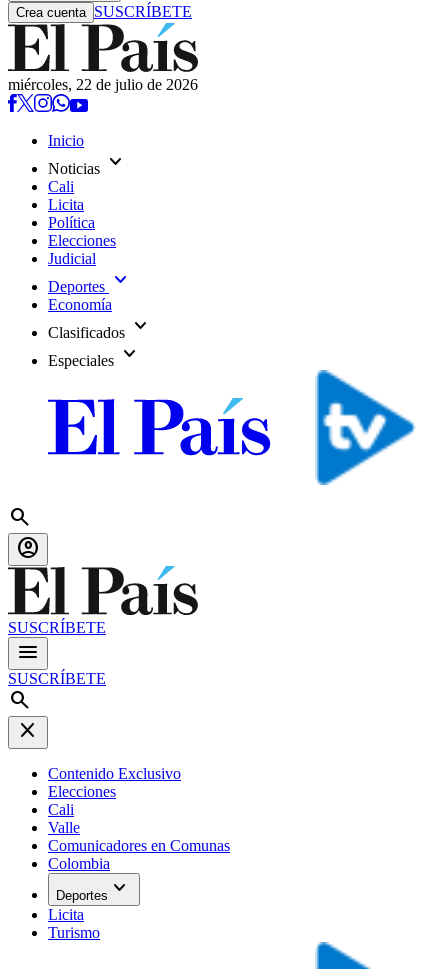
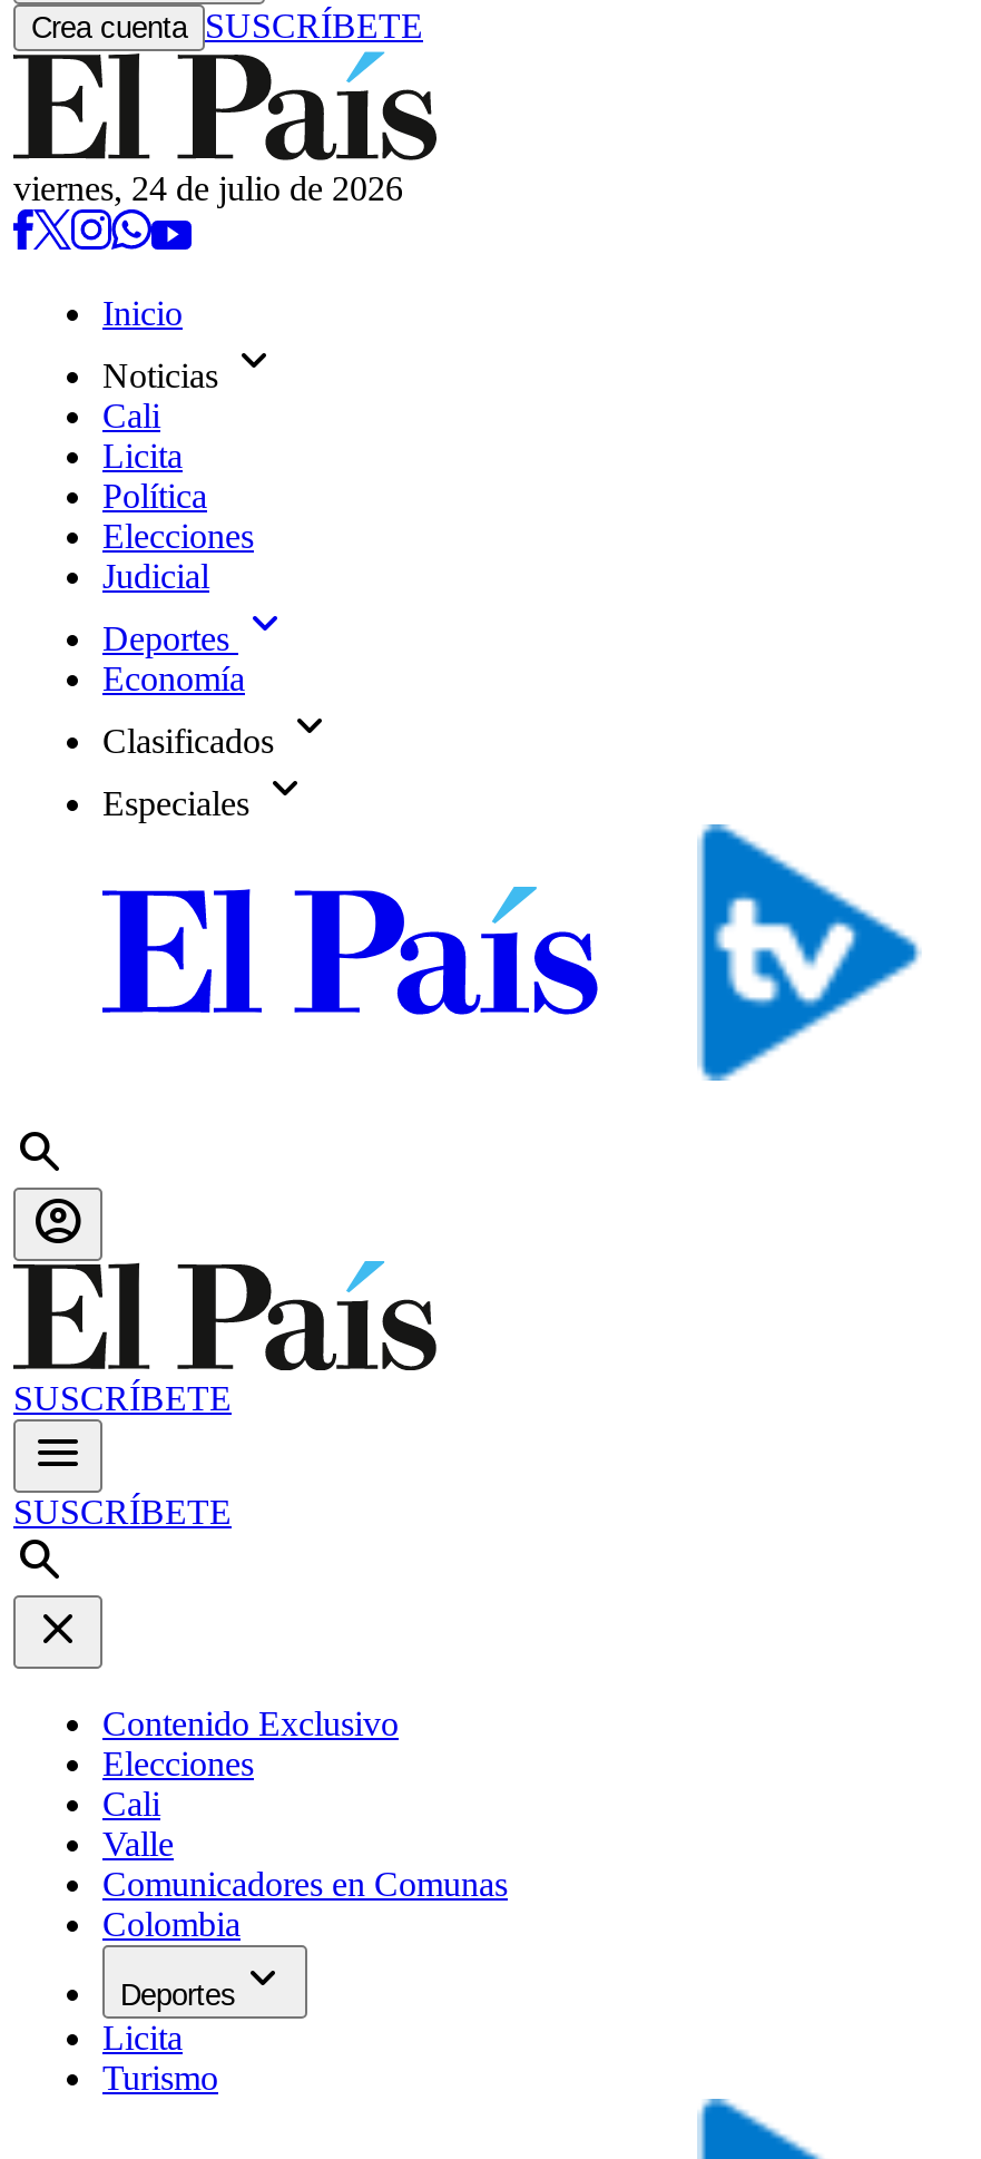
[8,76,198,93] miércoles, 22 de julio de 2026 -> [13,169,403,207] viernes, 24 de julio de 2026

